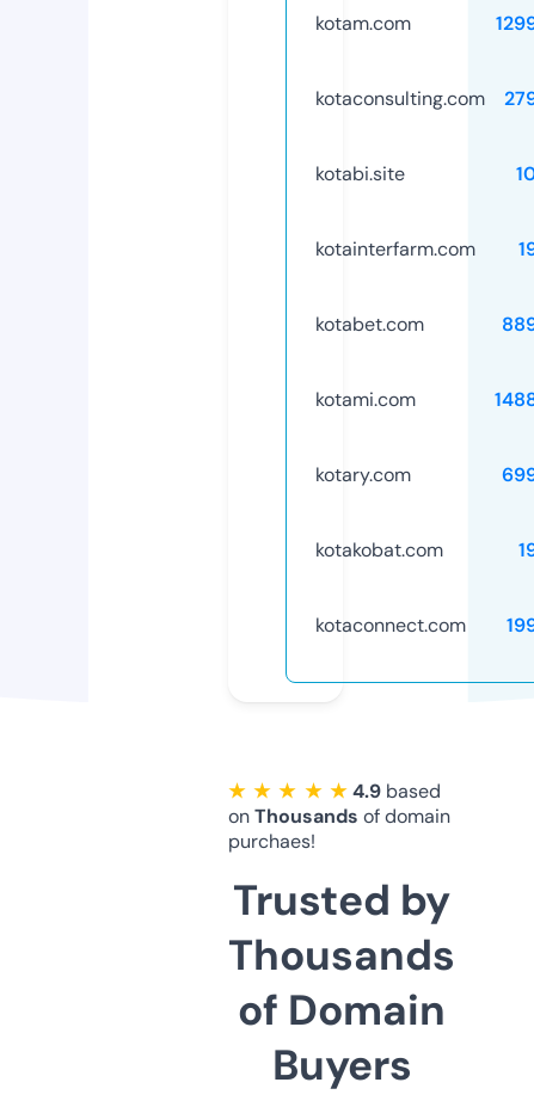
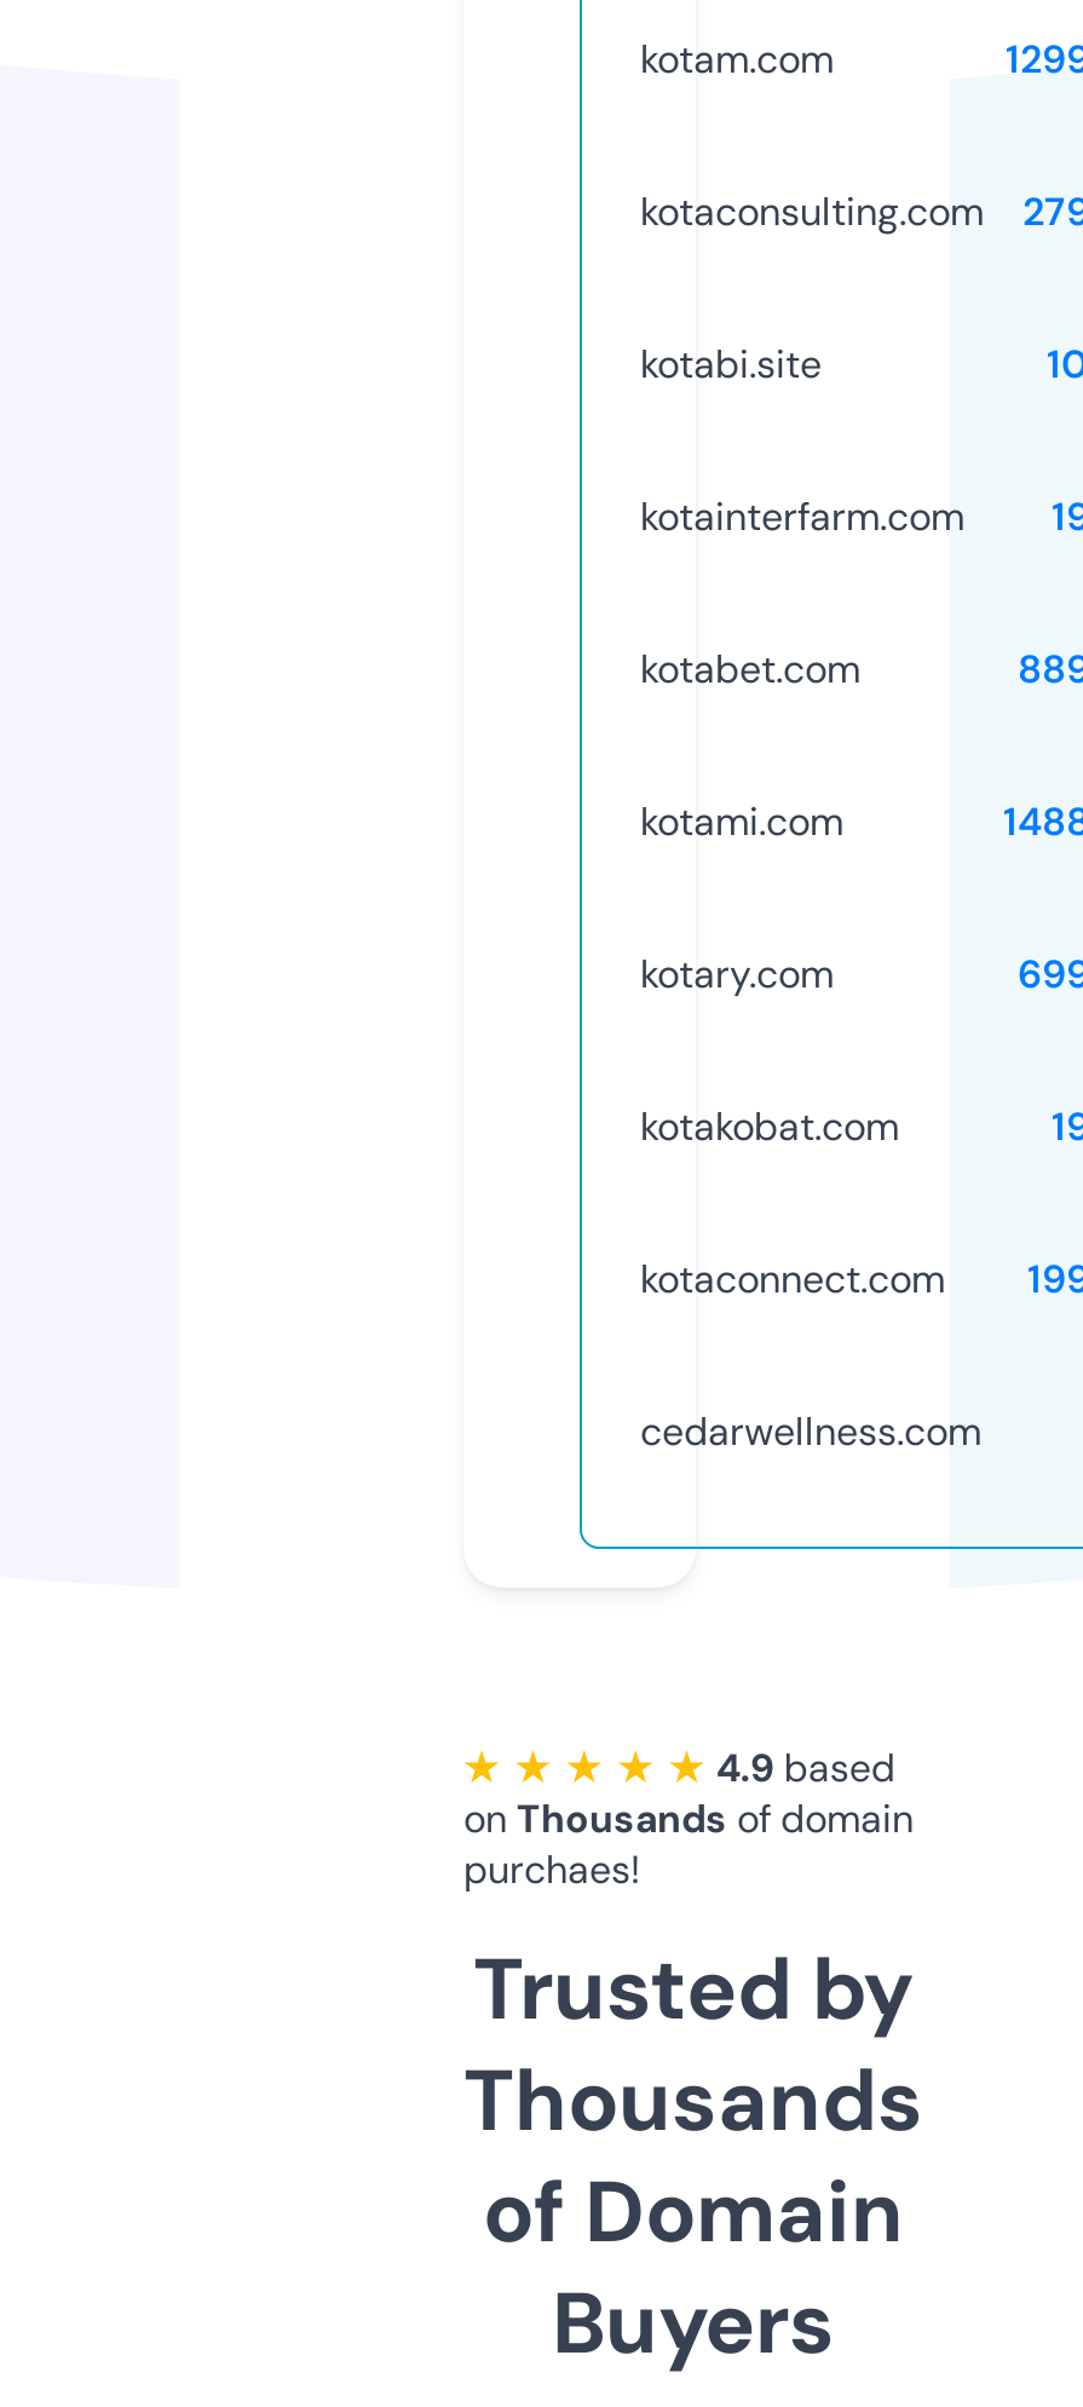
none -> [640,1406,981,1457] cedarwellness.com

